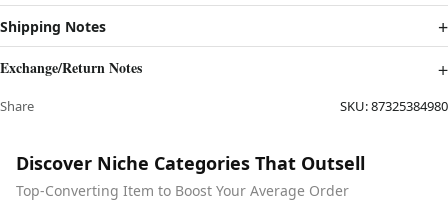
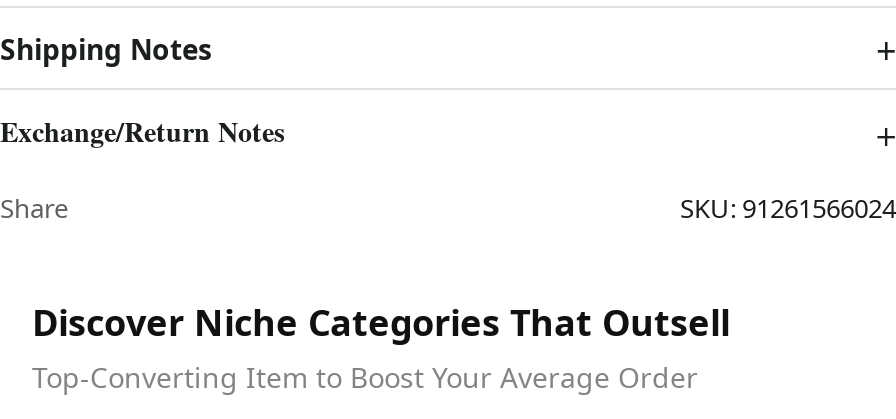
[340,97,448,115] SKU: 87325384980 -> [680,190,896,226] SKU: 91261566024

